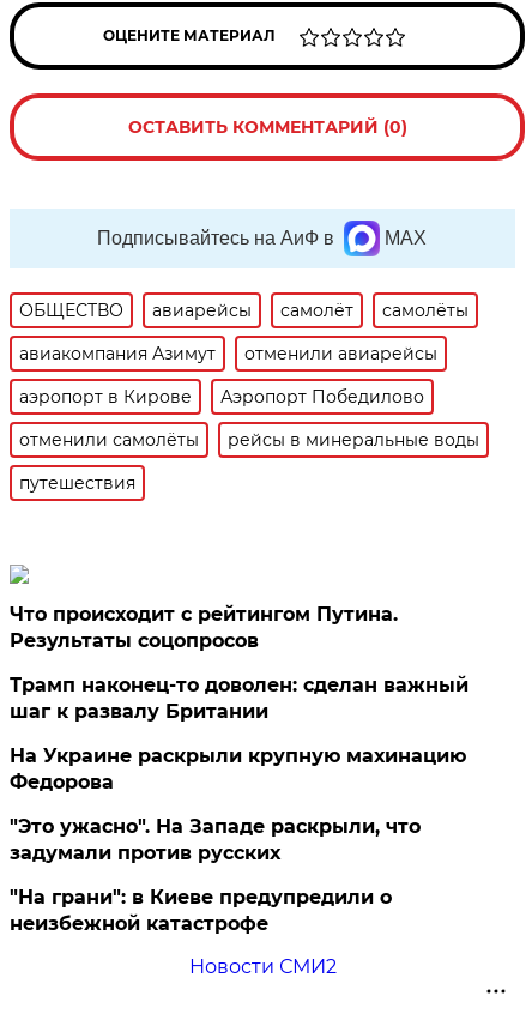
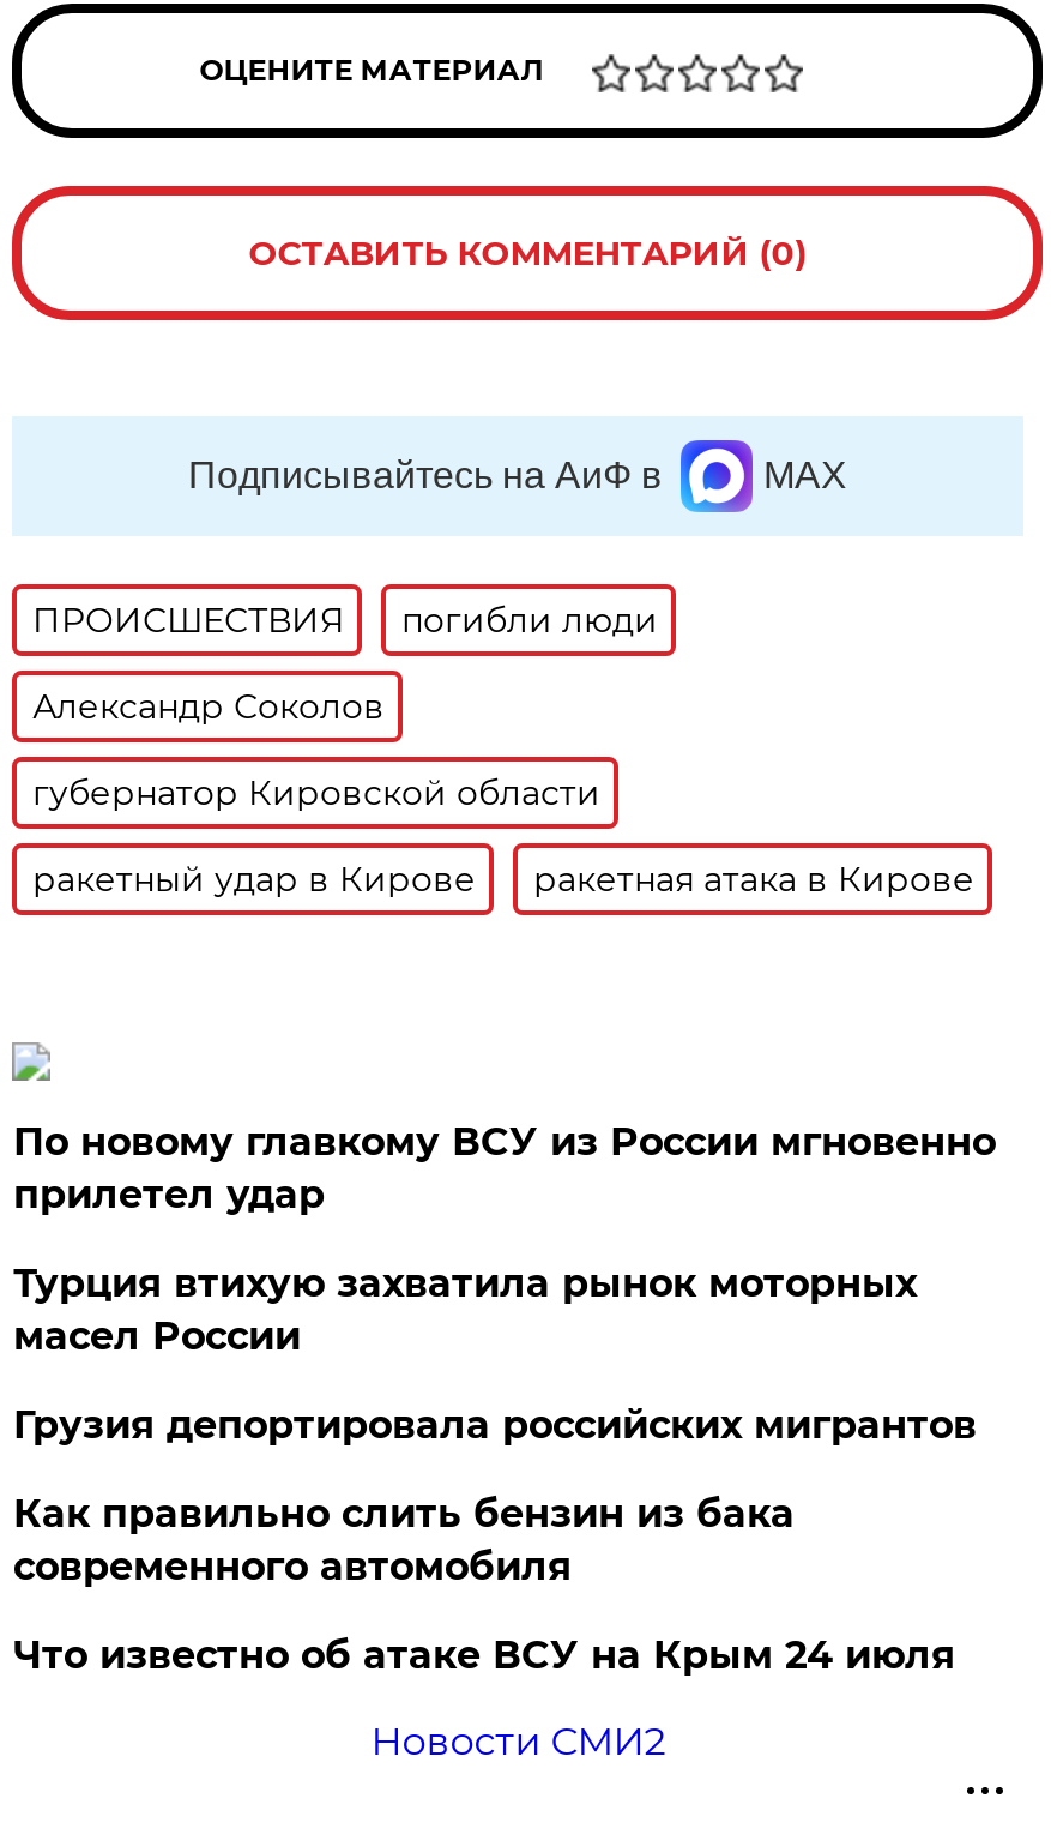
[20,300,480,494] ОБЩЕСТВО | авиарейсы | самолёт | самолёты | авиакомпания Азимут | отменили авиарейсы | аэропорт в Кирове | Аэропорт Победилово | отменили самолёты | рейсы в минеральные воды | путешествия -> [32,599,974,901] ПРОИСШЕСТВИЯ | погибли люди | Александр Соколов | губернатор Кировской области | ракетный удар в Кирове | ракетная атака в Кирове
[10,603,469,935] Что происходит с рейтингом Путина. | Результаты соцопросов | Трамп наконец-то доволен: сделан важный | шаг к развалу Британии | На Украине раскрыли крупную махинацию | Федорова | "Это ужасно". На Западе раскрыли, что | задумали против русских | "На грани": в Киеве предупредили о | неизбежной катастрофе -> [13,1119,996,1678] По новому главкому ВСУ из России мгновенно | прилетел удар | Турция втихую захватила рынок моторных | масел России | Грузия депортировала российских мигрантов | Как правильно слить бензин из бака | современного автомобиля | Что известно об атаке ВСУ на Крым 24 июля

